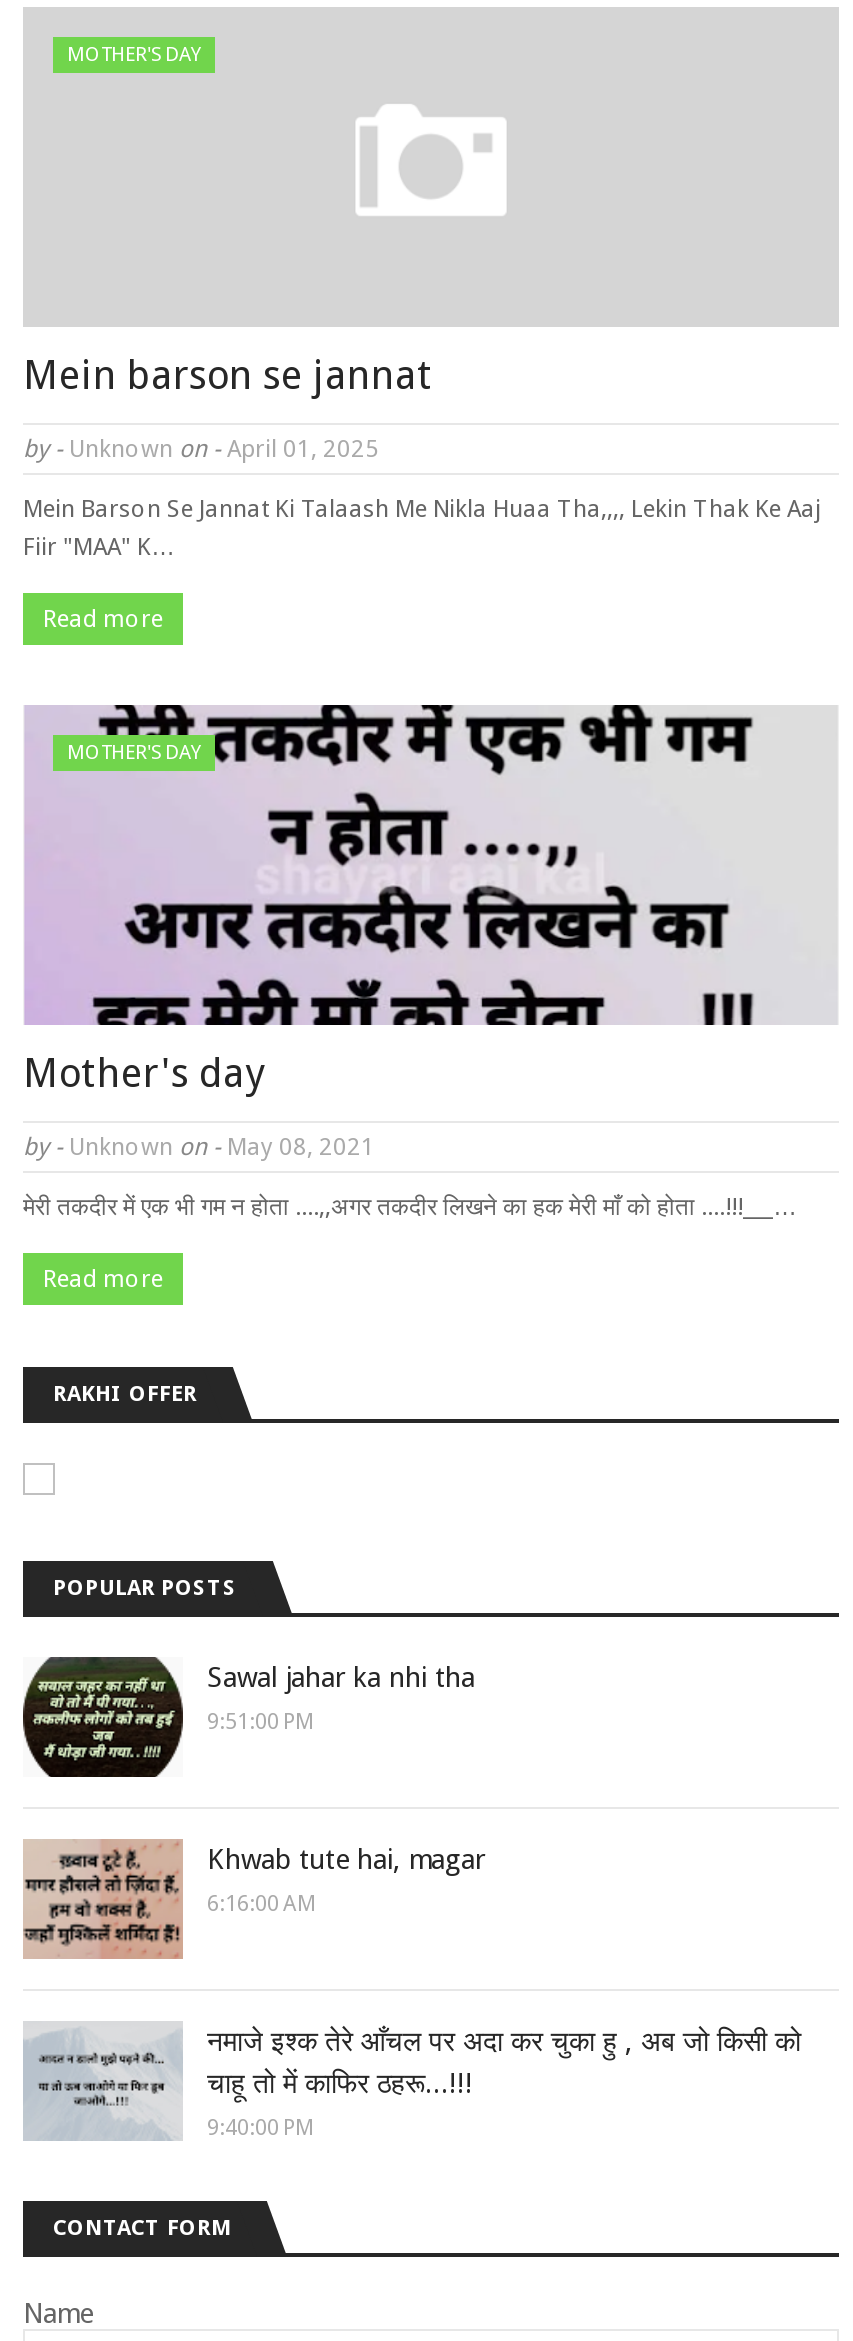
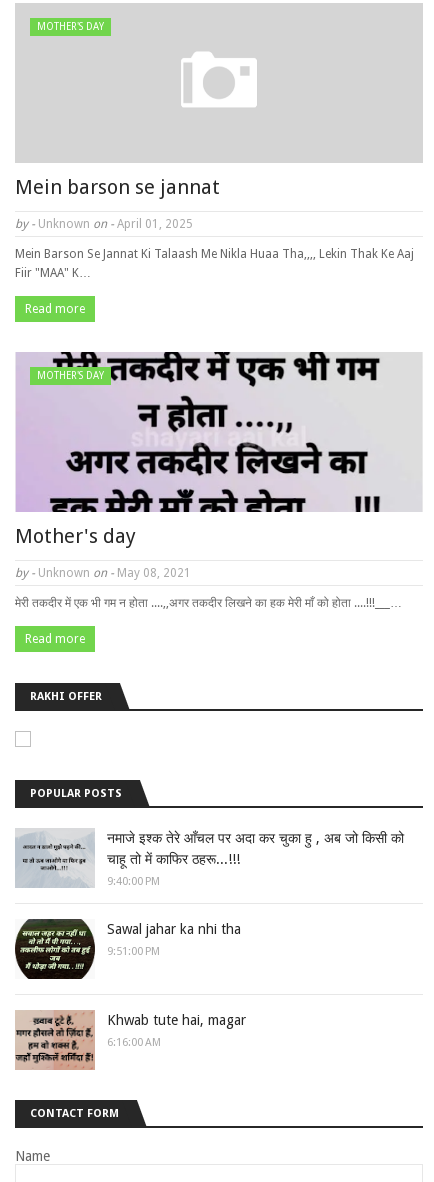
moved [19,1655,485,1917] -> [13,918,246,1049]: [image] | Sawal jahar ka nhi tha | 9:51:00 PM | Khwab tute hai, magar | 6:16:00 AM
moved [25,2023,801,2141] -> [15,829,404,888]: [image] | नमाजे इश्क तेरे आँचल पर अदा कर चुका हु , अब जो किसी को | चाहू तो में काफिर ठहरू...!!! | 9:40:00 PM

